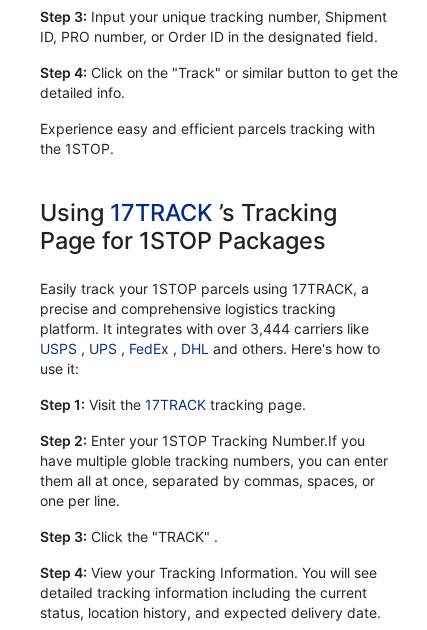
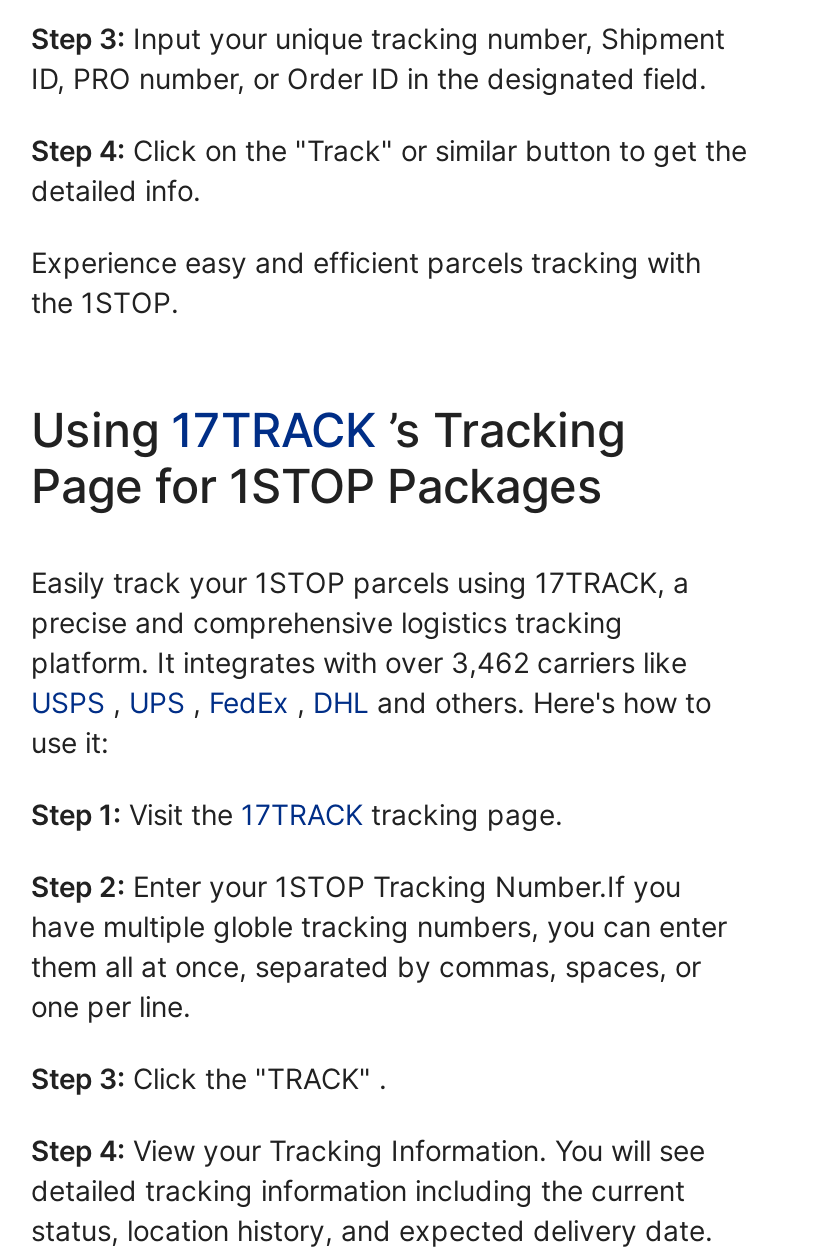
[40,320,369,337] platform. It integrates with over 3,444 carriers like -> [31,645,687,679] platform. It integrates with over 3,462 carriers like

